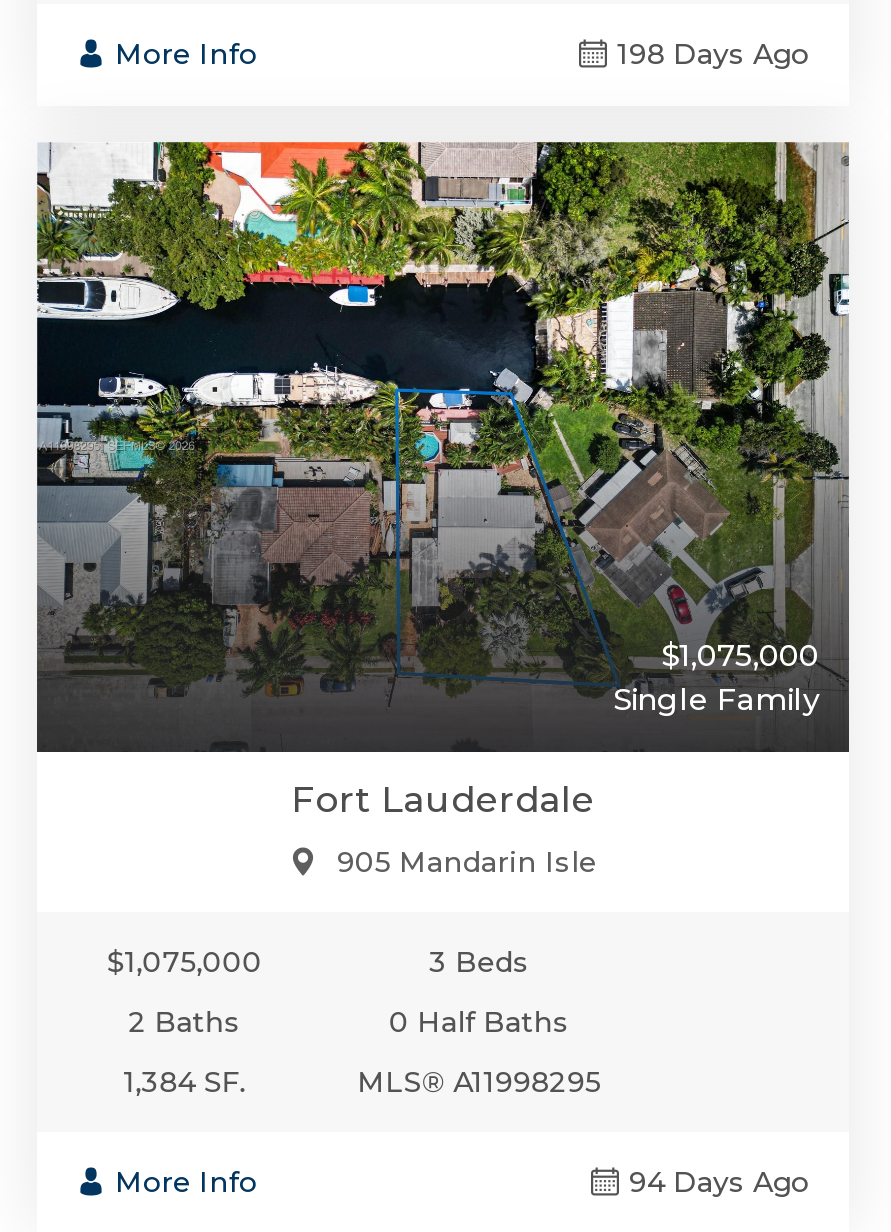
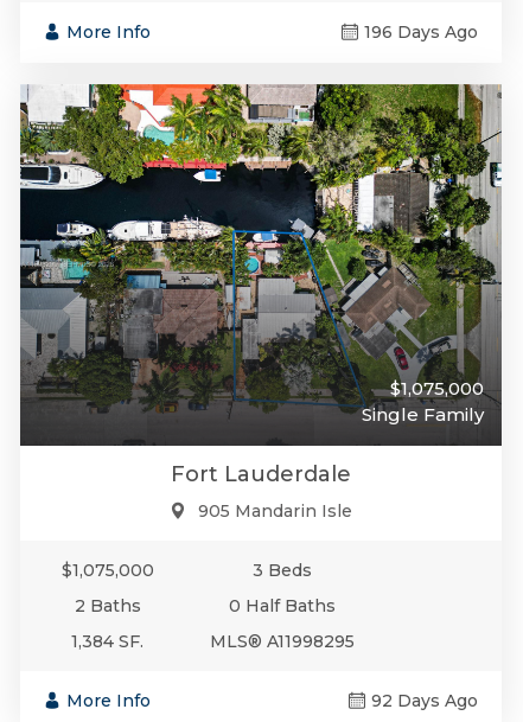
[617,37,809,73] 198 Days Ago -> [364,22,478,43] 196 Days Ago
[629,1164,809,1200] 94 Days Ago -> [371,690,478,711] 92 Days Ago

